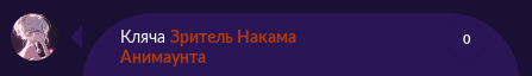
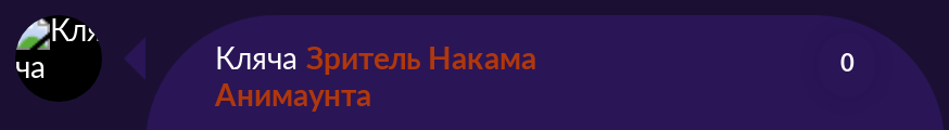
[11,12,57,62] [image] -> [13,15,102,104] [image]

